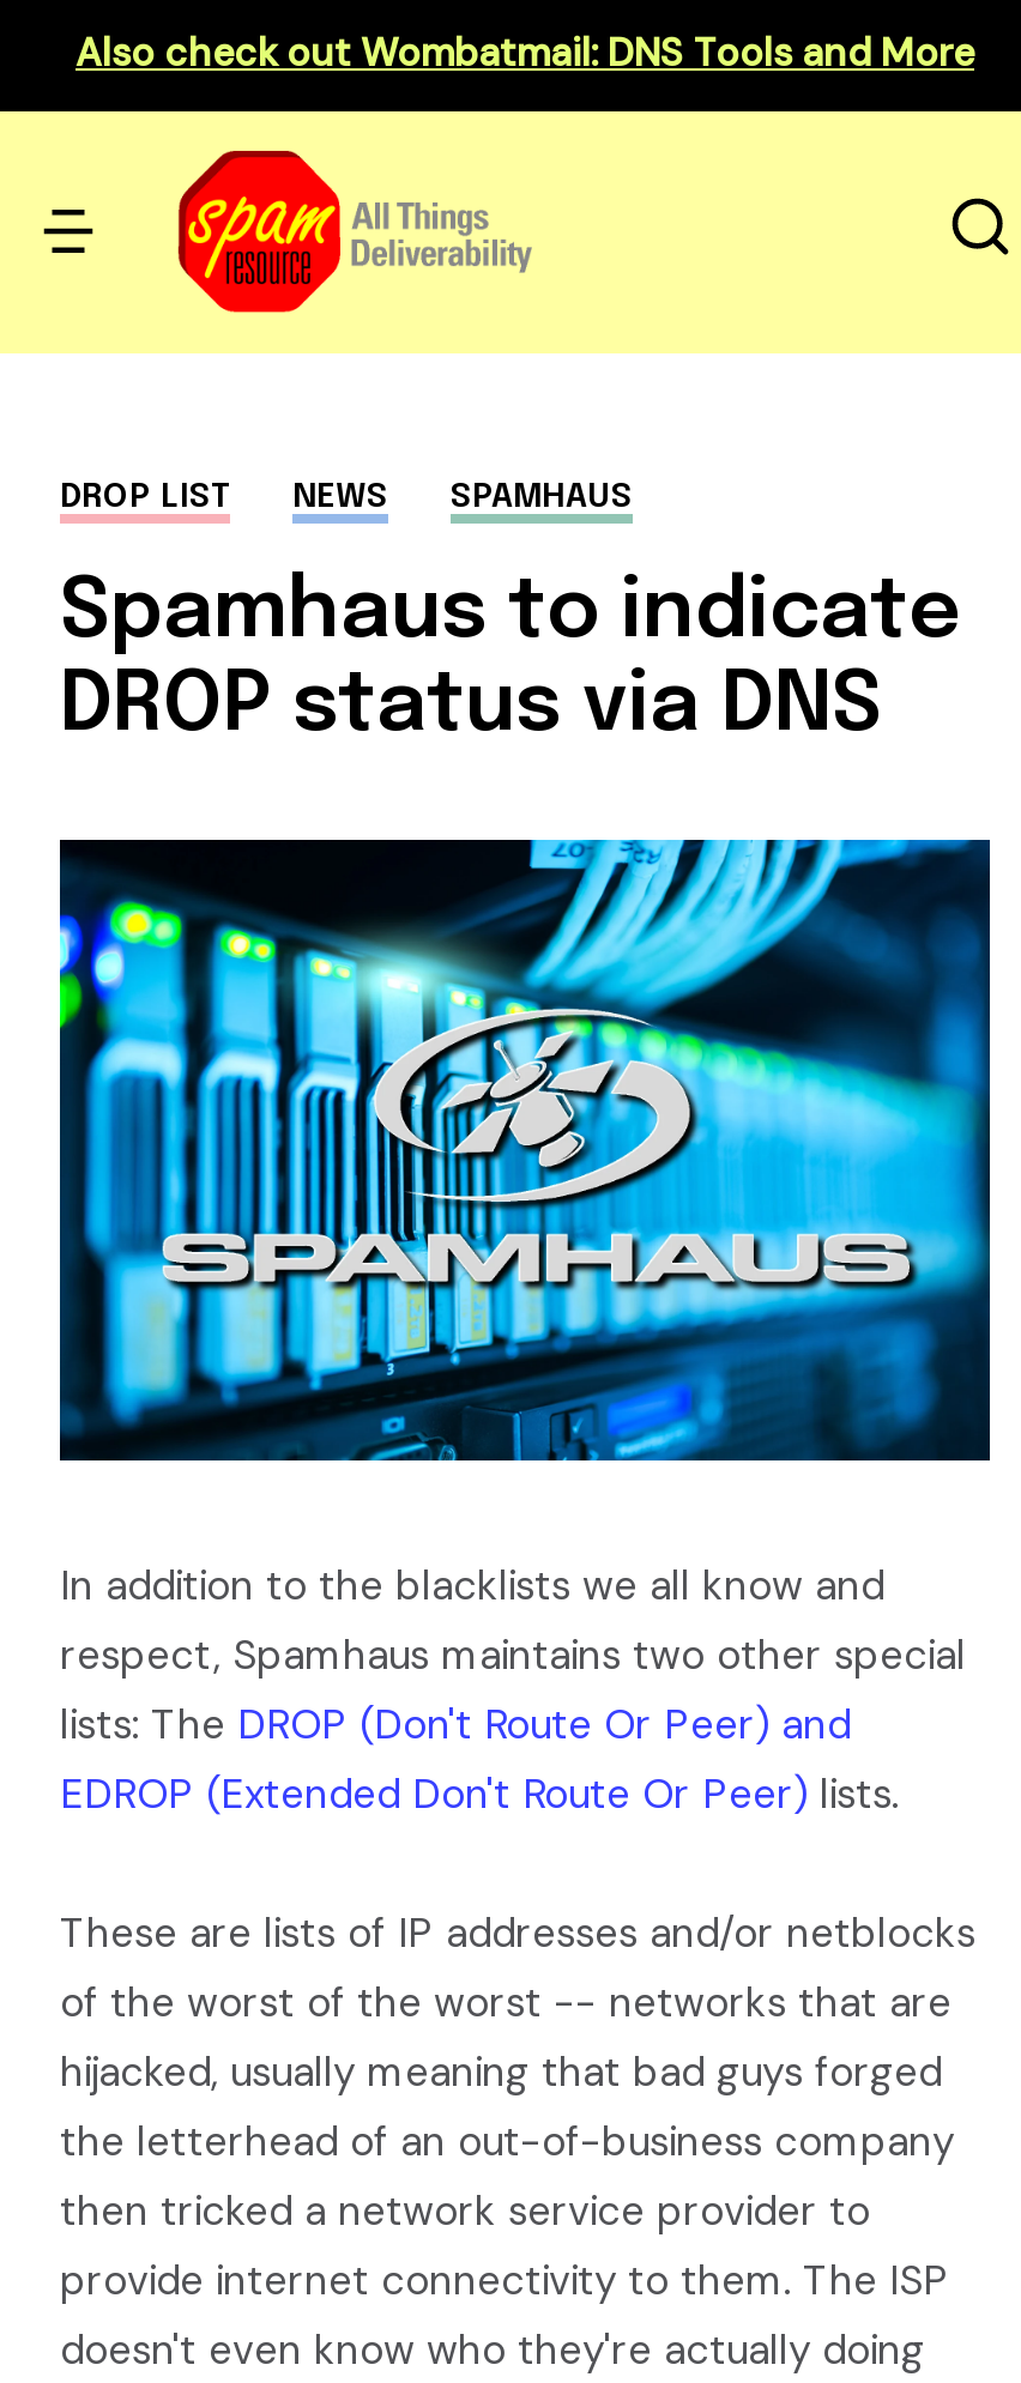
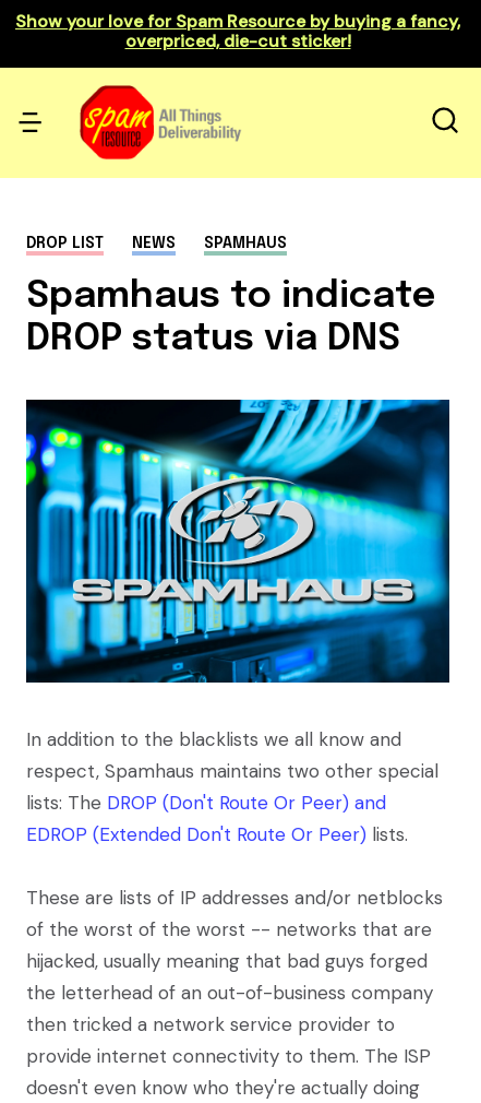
[75,28,974,78] Also check out Wombatmail: DNS Tools and More -> [15,10,460,52] Show your love for Spam Resource by buying a fancy, | overpriced, die-cut sticker!

